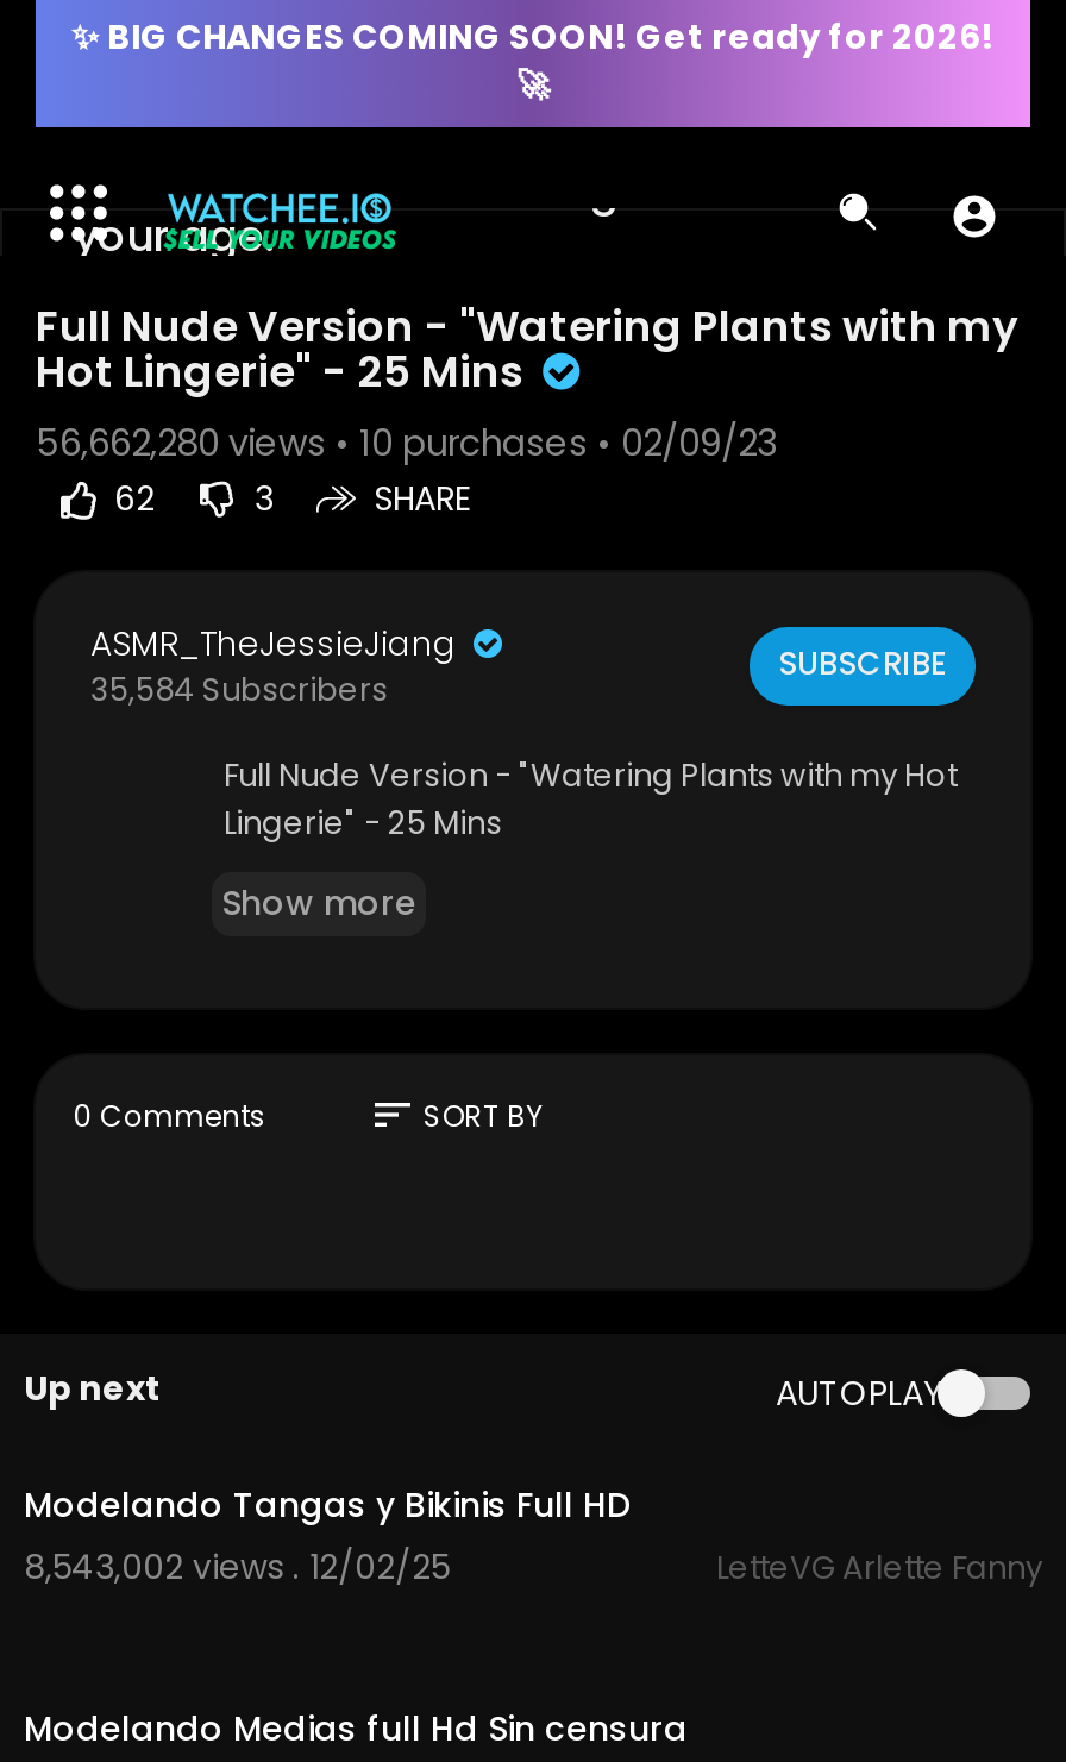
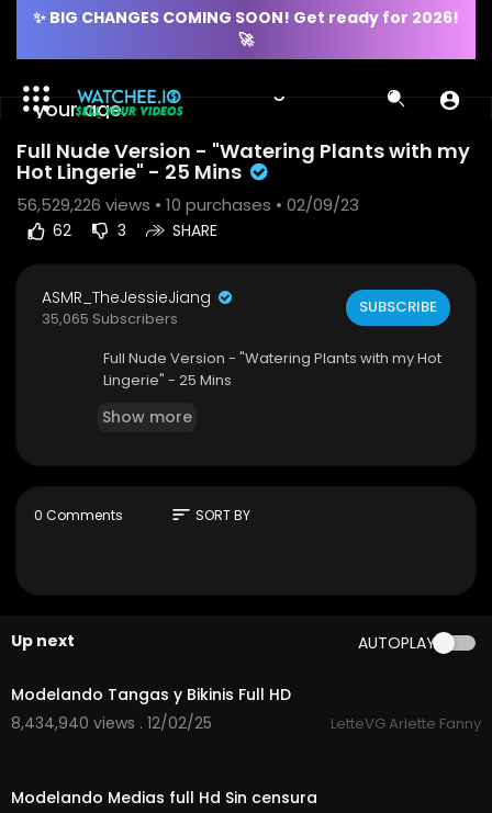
[36,418,778,468] 56,662,280 views • 10 purchases • 02/09/23 -> [16,193,359,216] 56,529,226 views • 10 purchases • 02/09/23
[90,667,388,713] 35,584 Subscribers -> [42,308,178,329] 35,065 Subscribers
[24,1543,450,1591] 8,543,002 views . 12/02/25 -> [11,712,212,734] 8,434,940 views . 12/02/25

